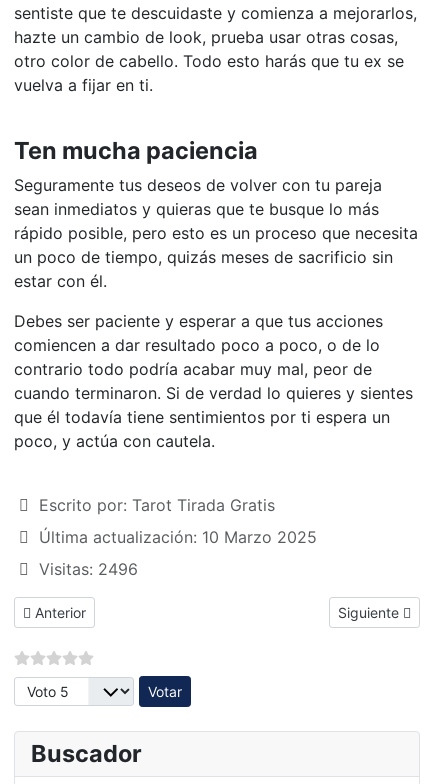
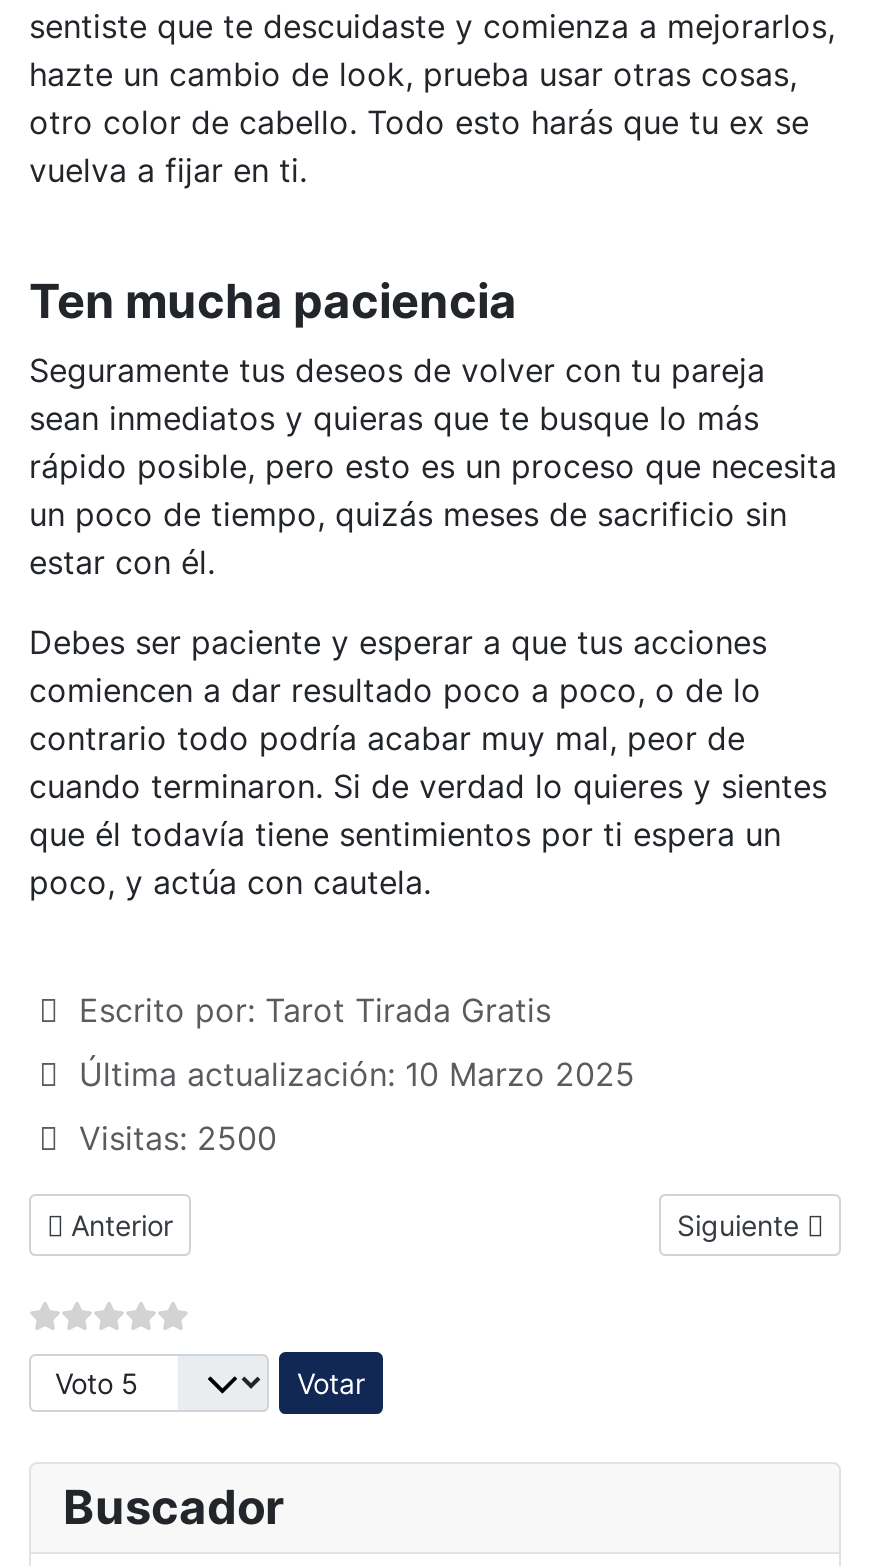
[39,559,138,579] Visitas: 2496 -> [79,1118,277,1158] Visitas: 2500

